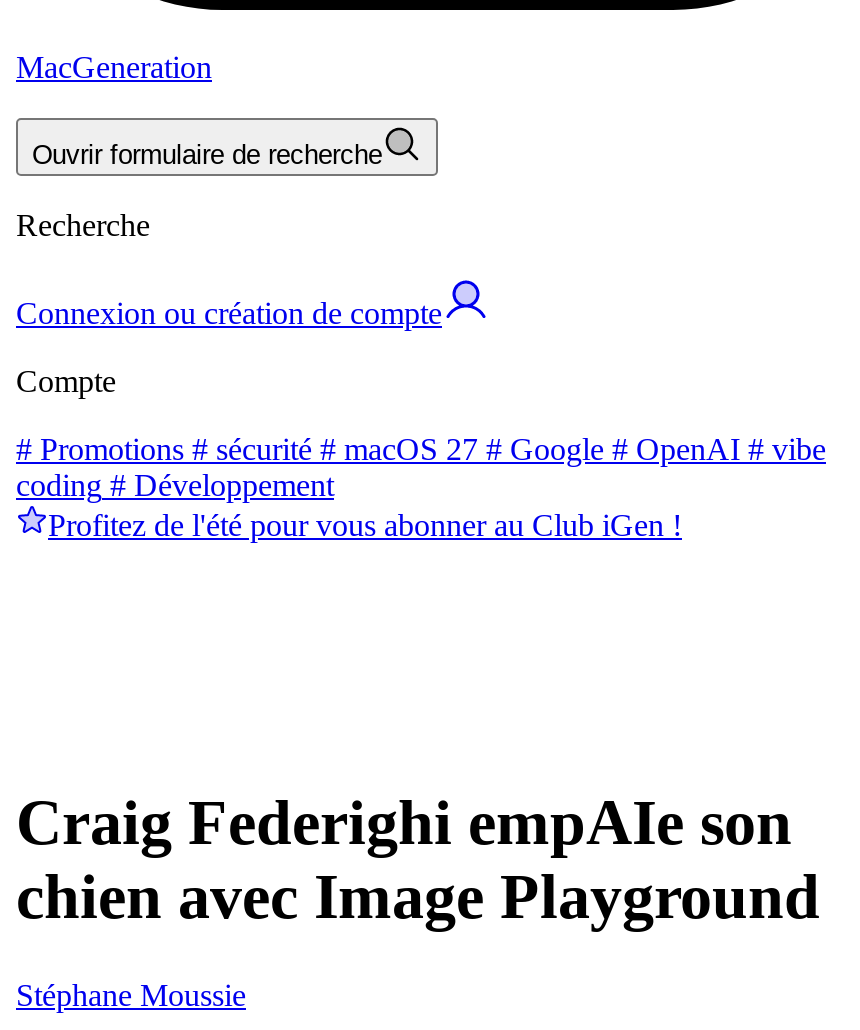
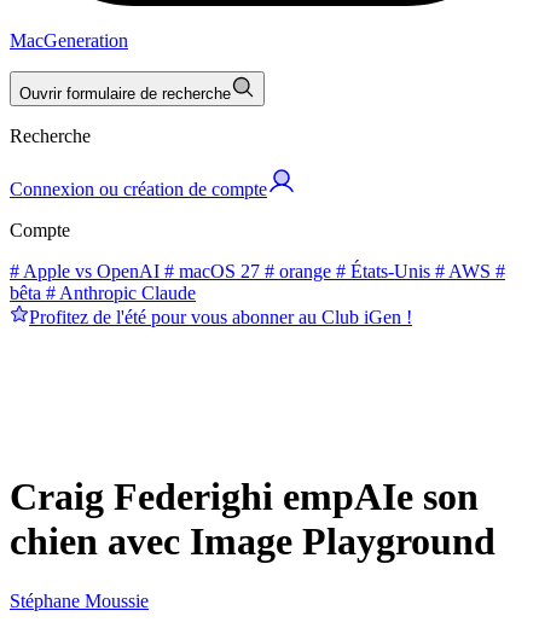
[16,431,826,501] # Promotions # sécurité # macOS 27 # Google # OpenAI # vibe | coding # Développement -> [10,261,505,303] # Apple vs OpenAI # macOS 27 # orange # États-Unis # AWS # | bêta # Anthropic Claude

